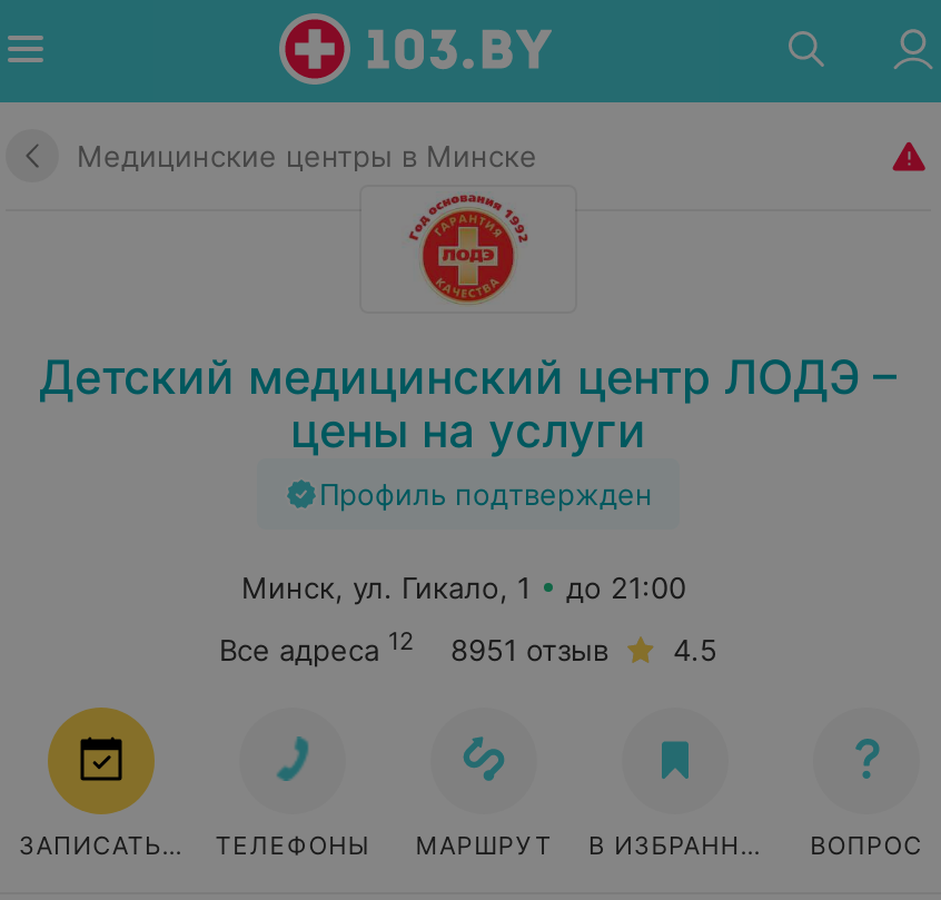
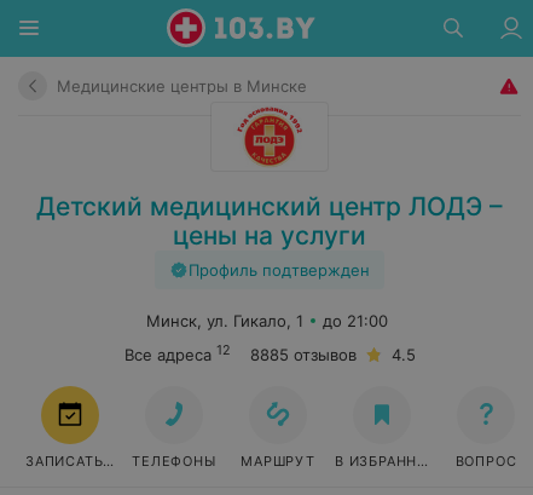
[219,627,717,667] Все адреса 12 8951 отзыв 4.5 -> [124,342,415,364] Все адреса 12 8885 отзывов 4.5

